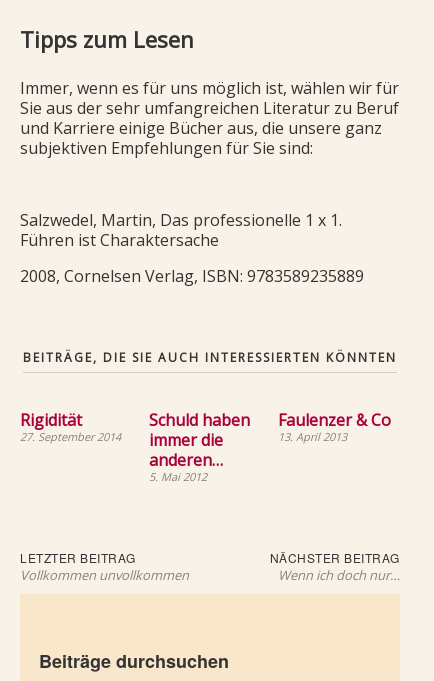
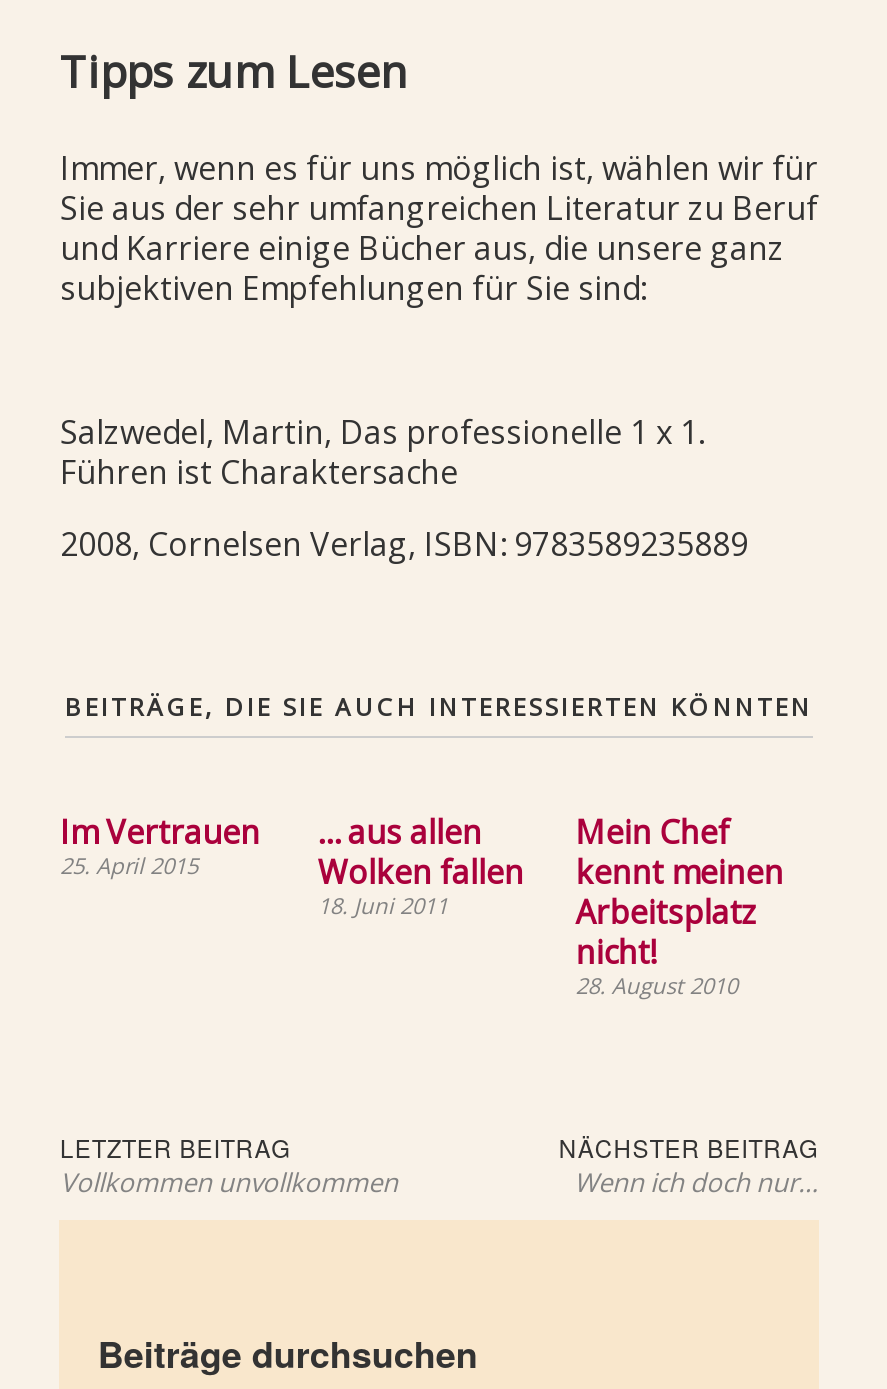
[20,409,121,444] Rigidität | 27. September 2014 -> [60,809,260,879] Im Vertrauen | 25. April 2015
[149,409,250,484] Schuld haben | immer die | anderen… | 5. Mai 2012 -> [318,809,524,919] … aus allen | Wolken fallen | 18. Juni 2011
[278,409,391,444] Faulenzer & Co | 13. April 2013 -> [575,809,783,999] Mein Chef | kennt meinen | Arbeitsplatz | nicht! | 28. August 2010

